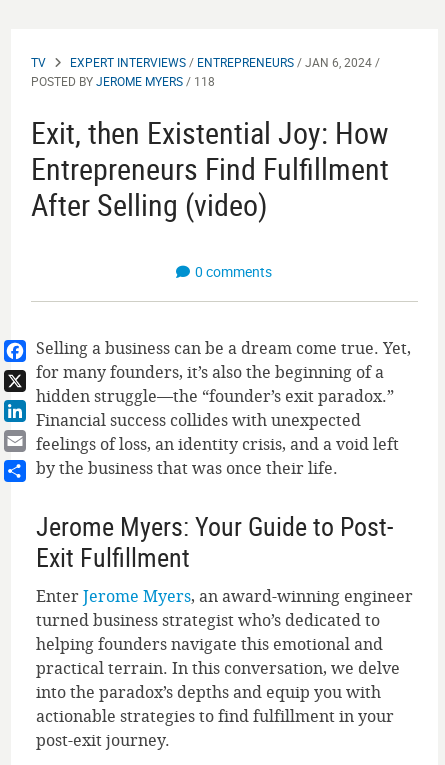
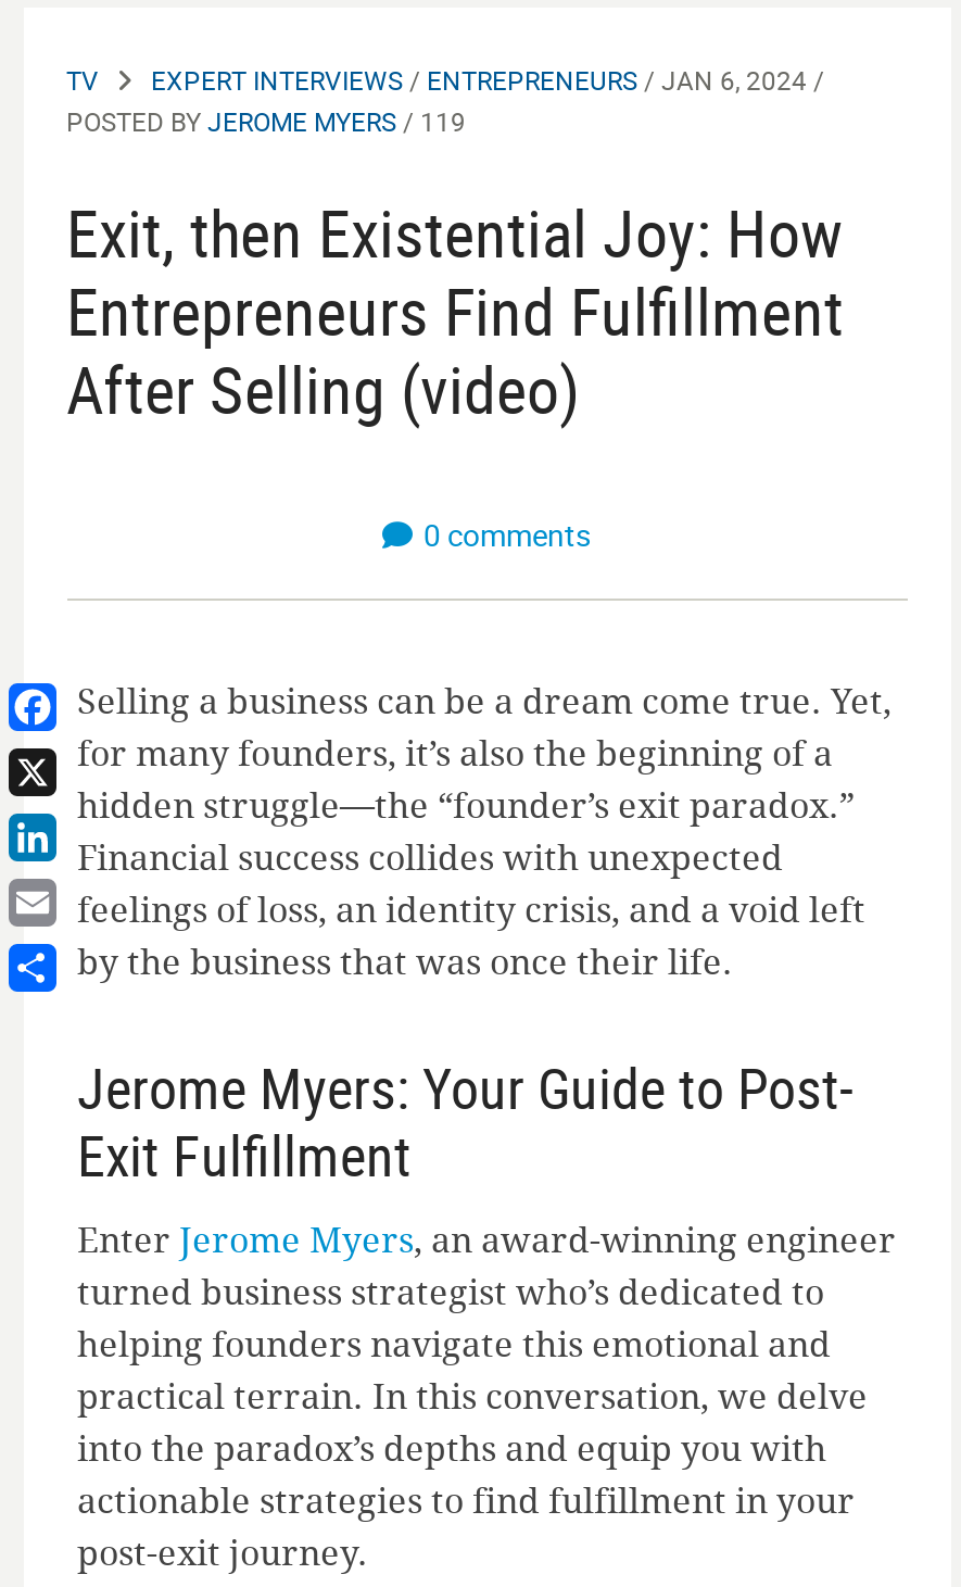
[30,73,214,89] POSTED BY JEROME MYERS / 118 -> [66,103,466,138] POSTED BY JEROME MYERS / 119

